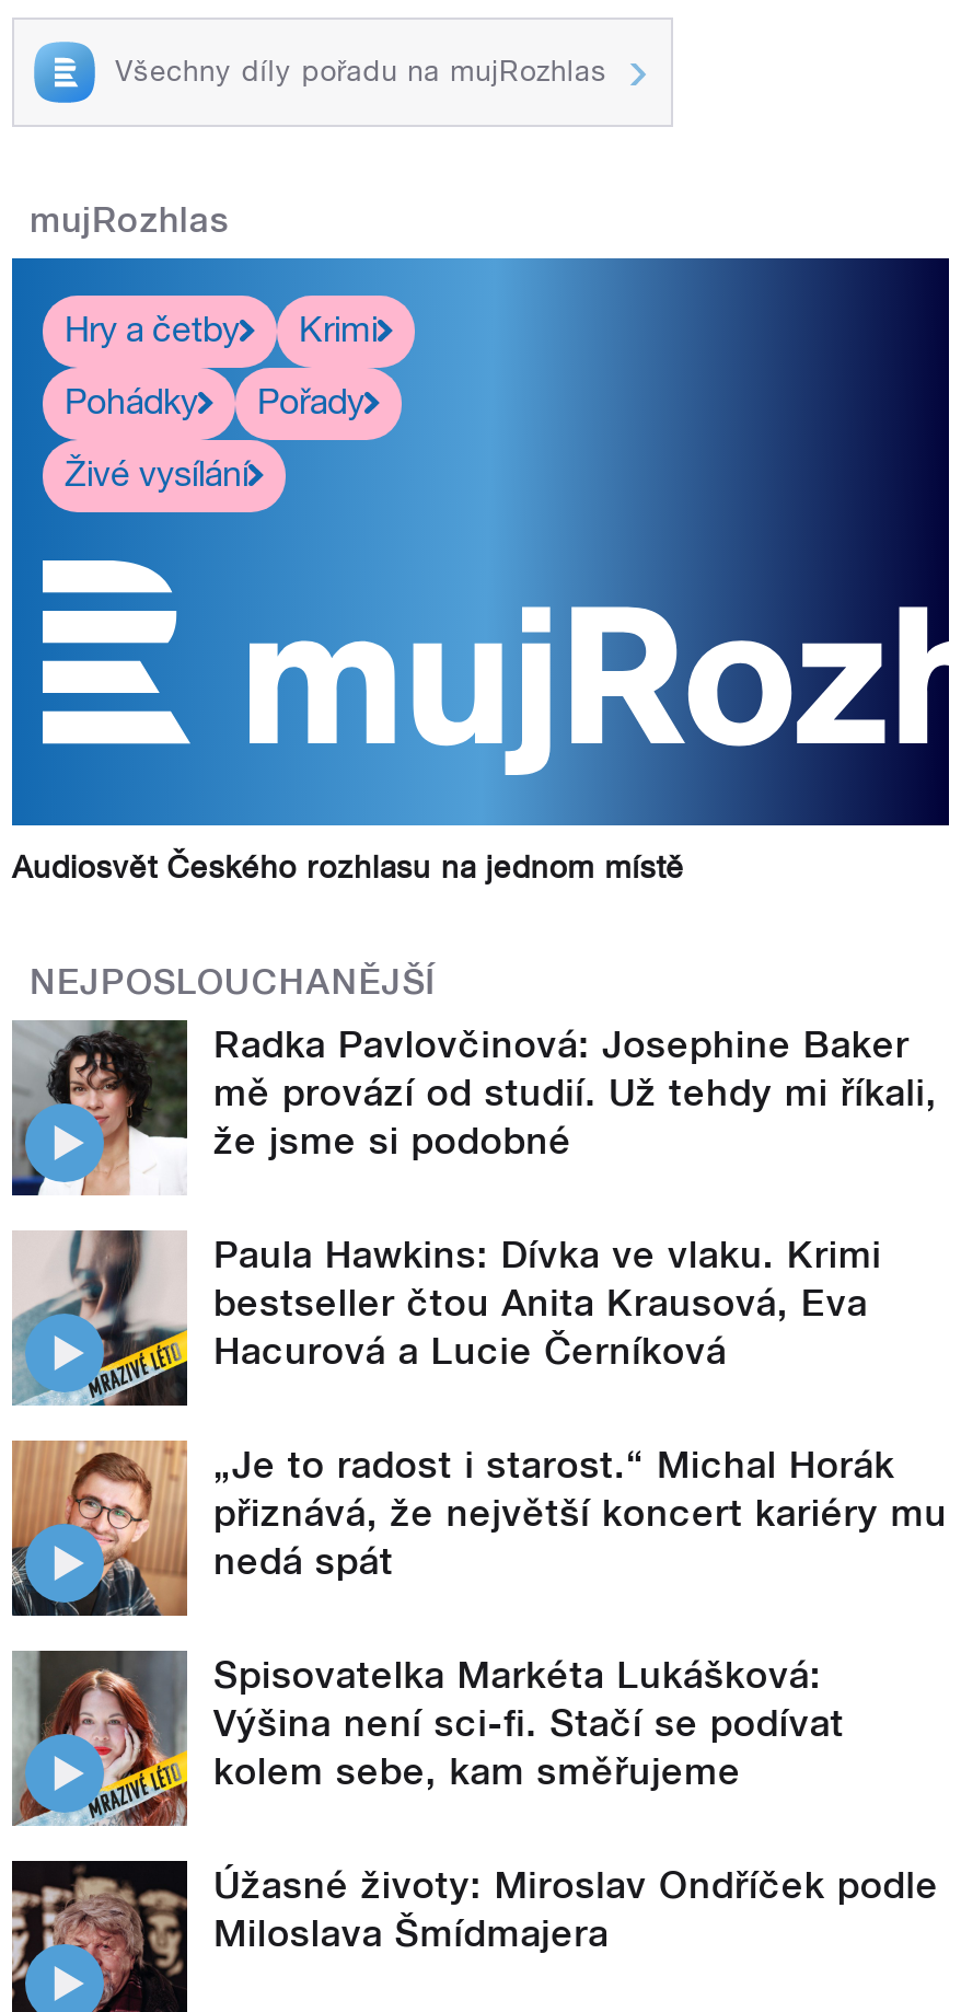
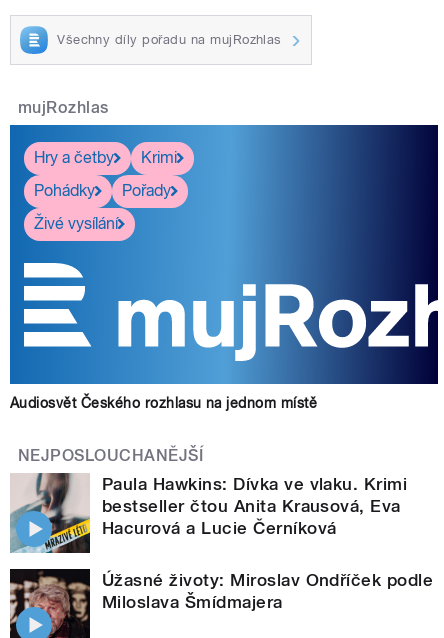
[12,1018,937,1198] [image] | Radka Pavlovčinová: Josephine Baker | mě provází od studií. Už tehdy mi říkali, | že jsme si podobné -> none
[10,1438,947,1793] [image] | „Je to radost i starost.“ Michal Horák | přiznává, že největší koncert kariéry mu | nedá spát | Spisovatelka Markéta Lukášková: | Výšina není sci-fi. Stačí se podívat | kolem sebe, kam směřujeme -> none
[14,1649,189,1828] [image] -> none

